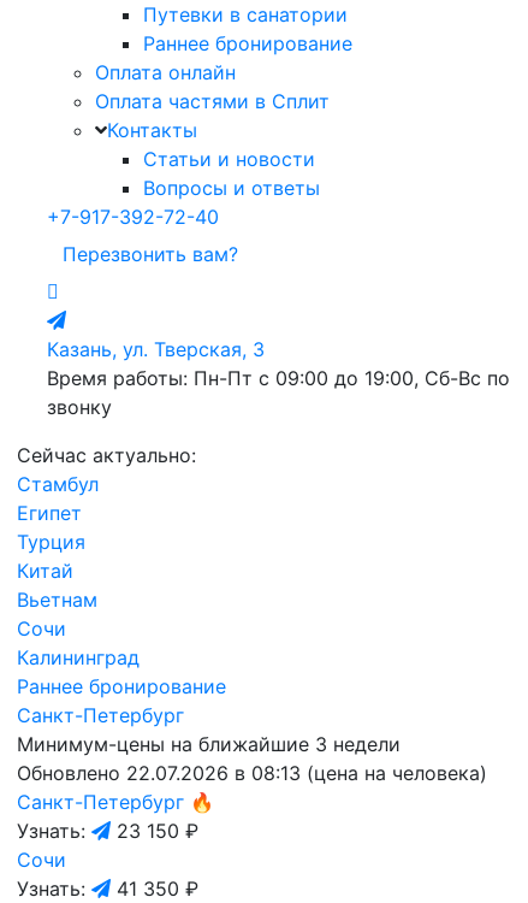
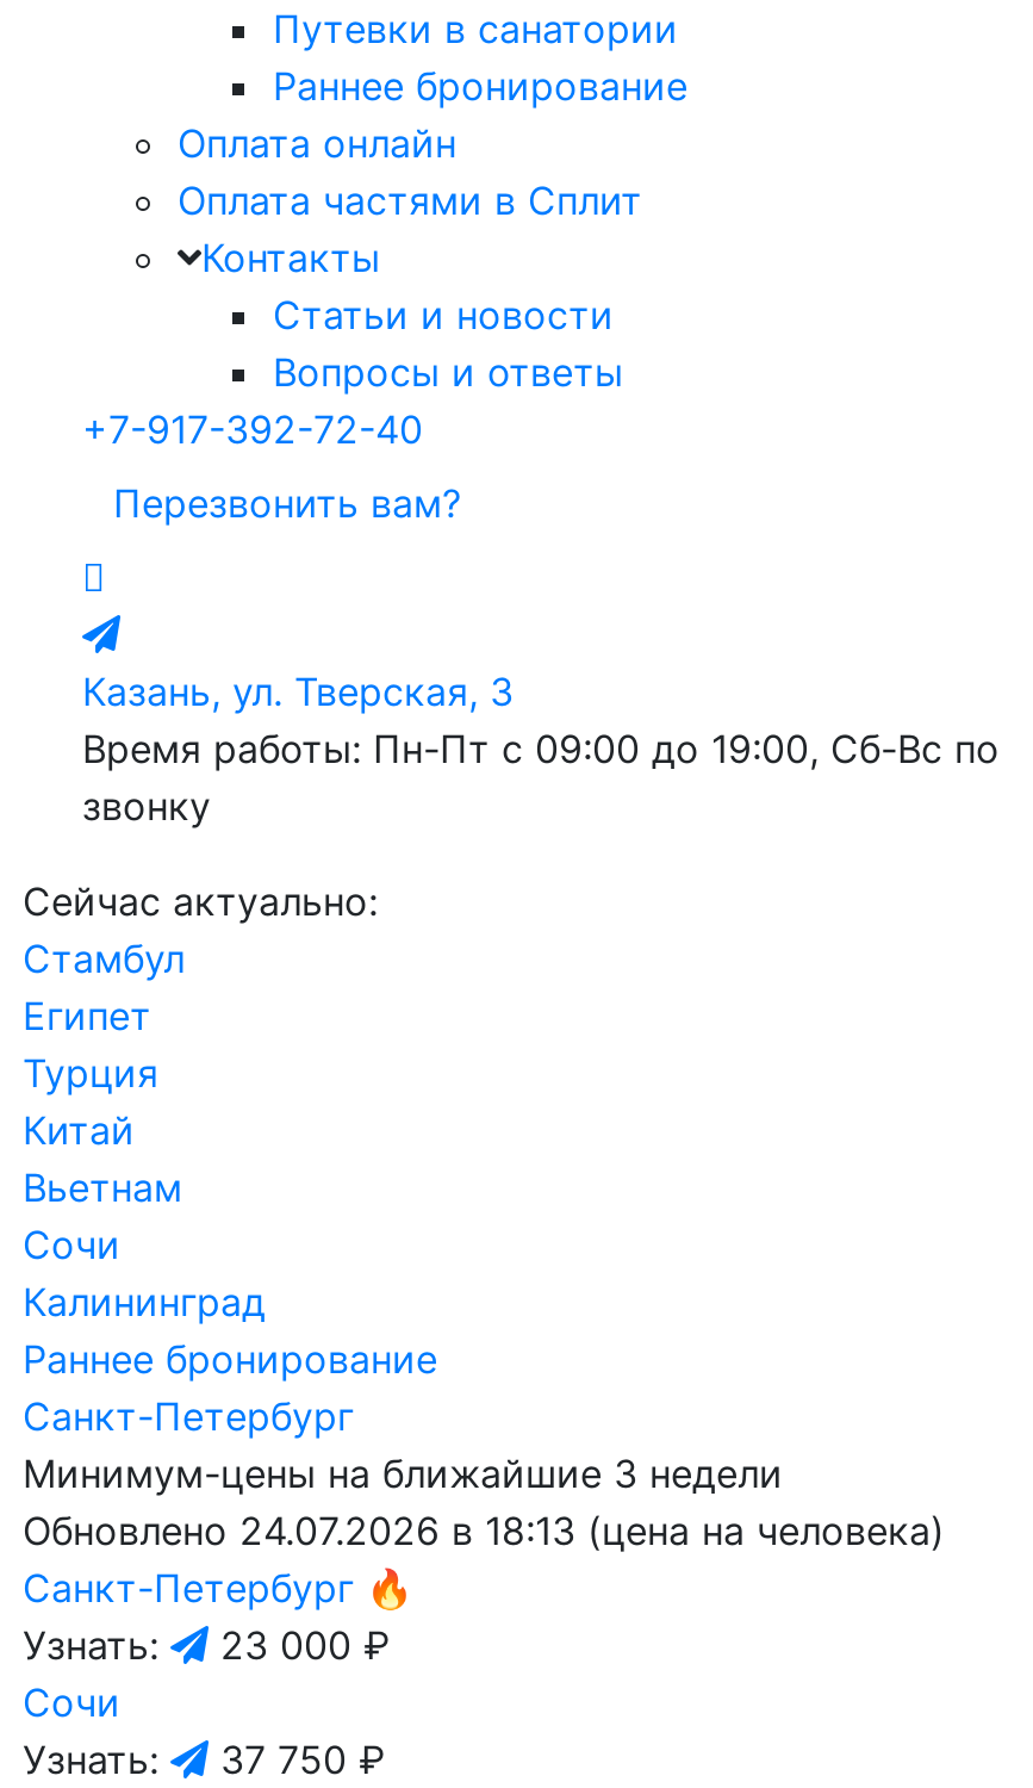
[17,761,487,785] Обновлено 22.07.2026 в 08:13 (цена на человека) -> [23,1507,945,1554] Обновлено 24.07.2026 в 18:13 (цена на человека)
[17,819,198,843] Узнать: 23 150 ₽ -> [23,1621,390,1669] Узнать: 23 000 ₽
[17,877,198,901] Узнать: 41 350 ₽ -> [23,1736,385,1783] Узнать: 37 750 ₽

